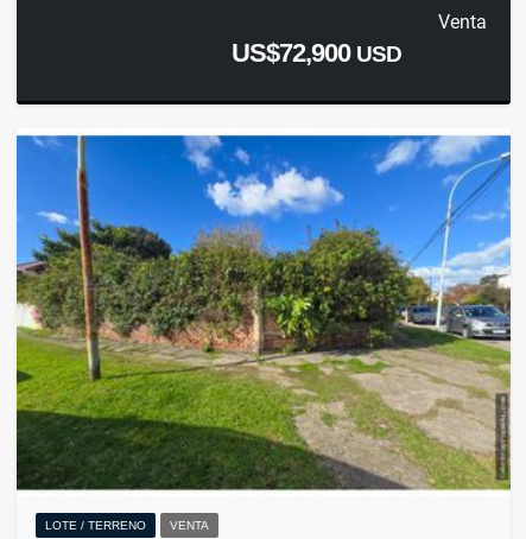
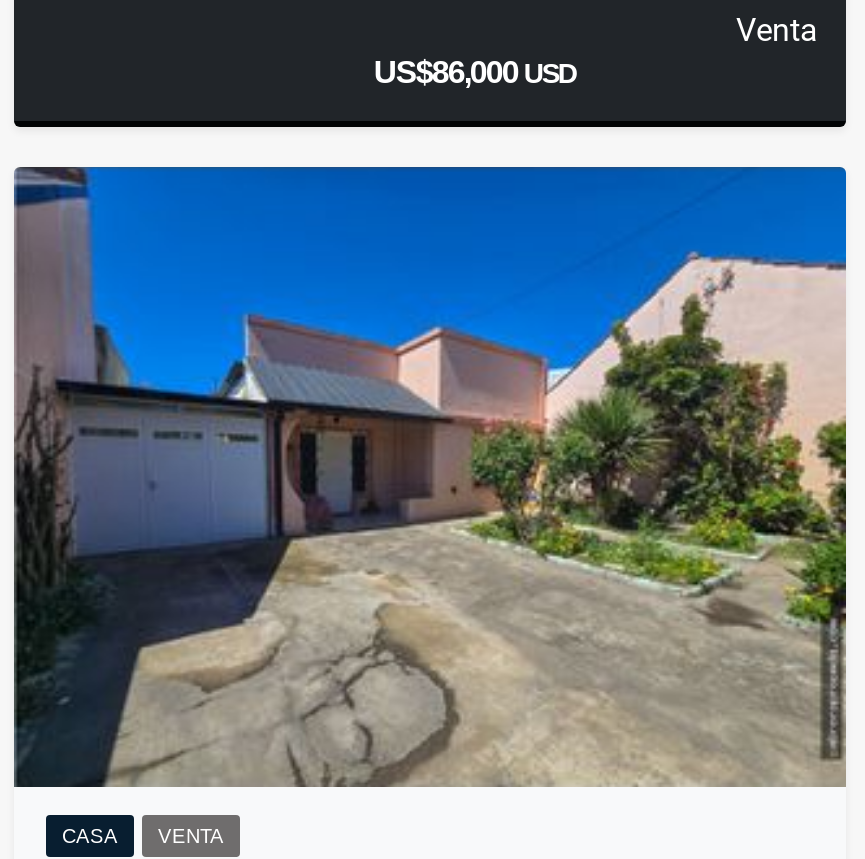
[231,38,401,68] US$72,900 USD -> [374,55,576,89] US$86,000 USD
[15,128,512,532] [image] | LOTE / TERRENO -> [12,165,848,847] [image] | CASA

